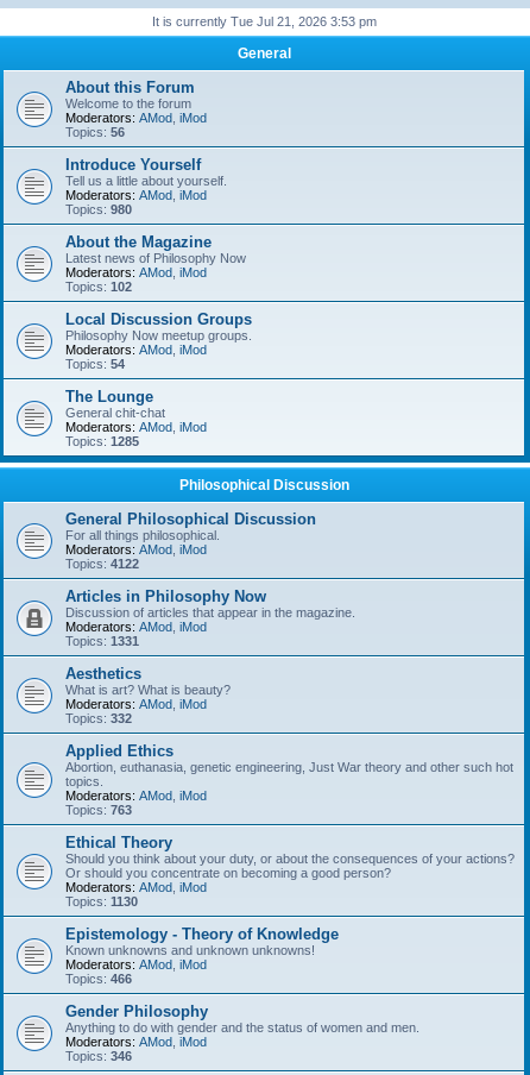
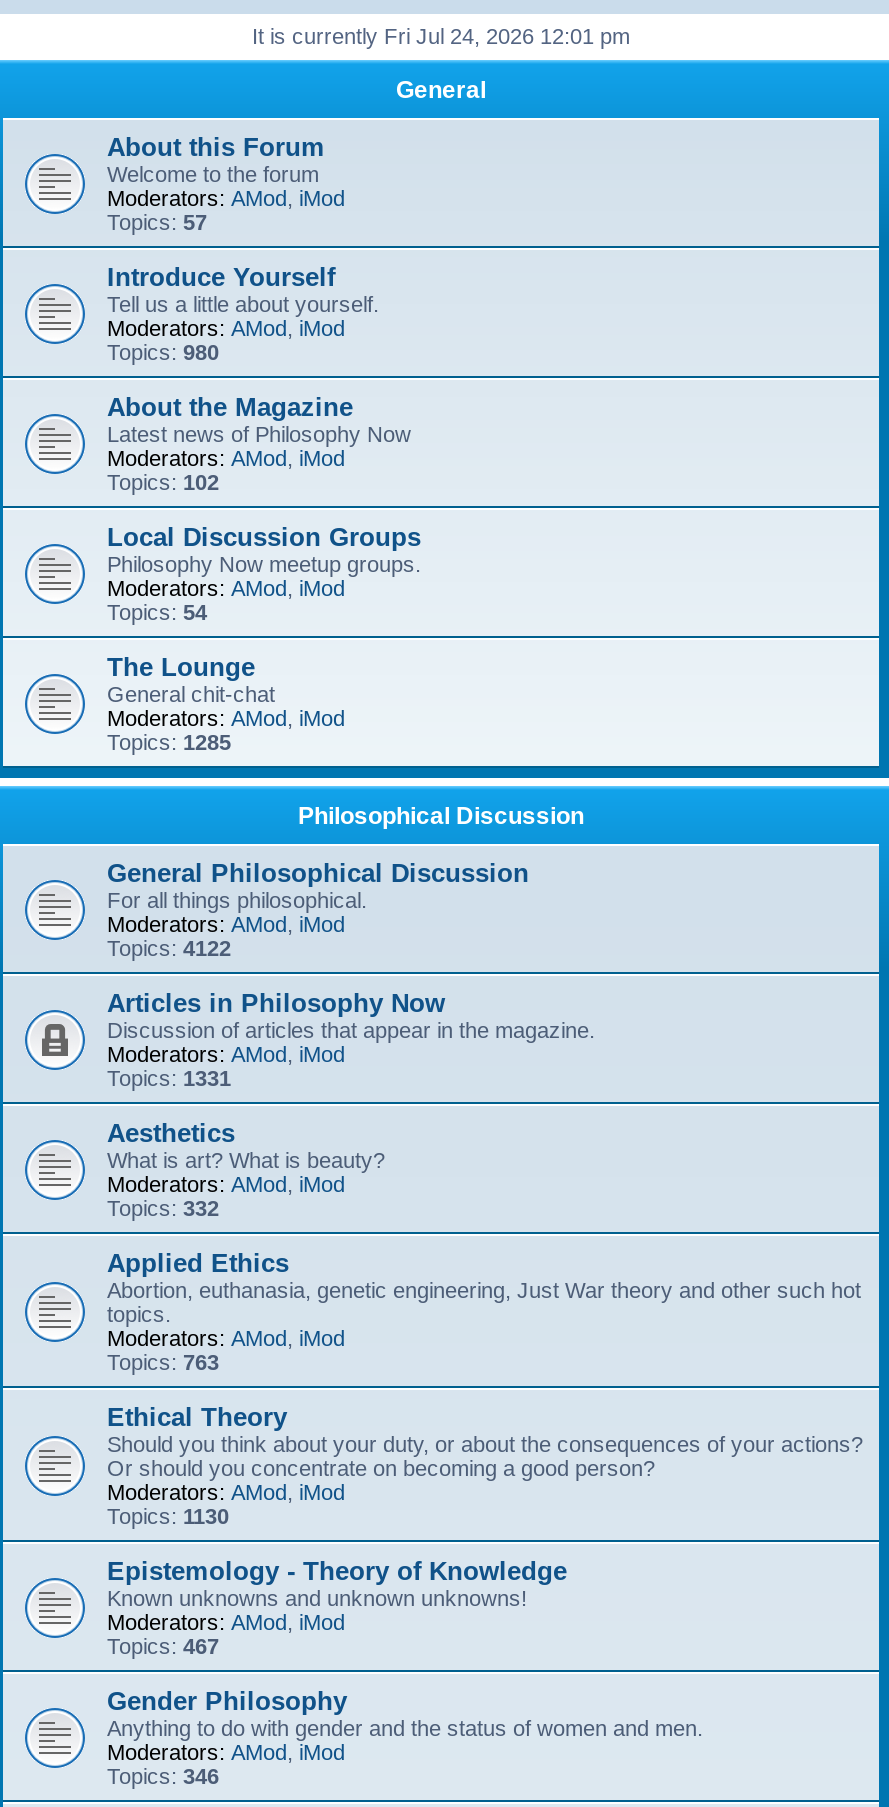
[152,14,376,29] It is currently Tue Jul 21, 2026 3:53 pm -> [252,24,630,48] It is currently Fri Jul 24, 2026 12:01 pm
[65,125,125,139] Topics: 56 -> [107,210,207,234] Topics: 57
[65,972,132,986] Topics: 466 -> [107,1634,219,1658] Topics: 467

